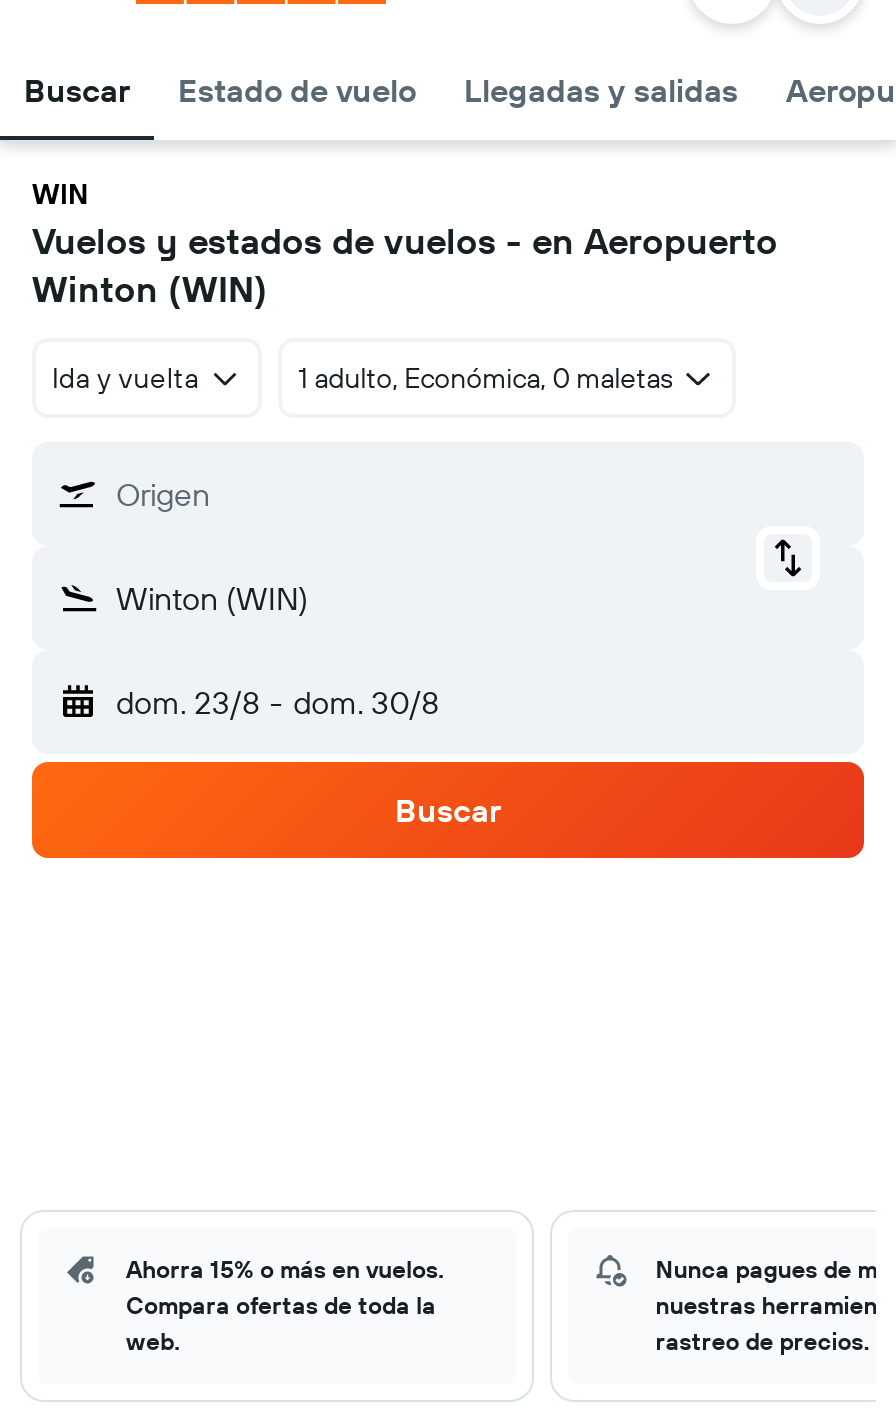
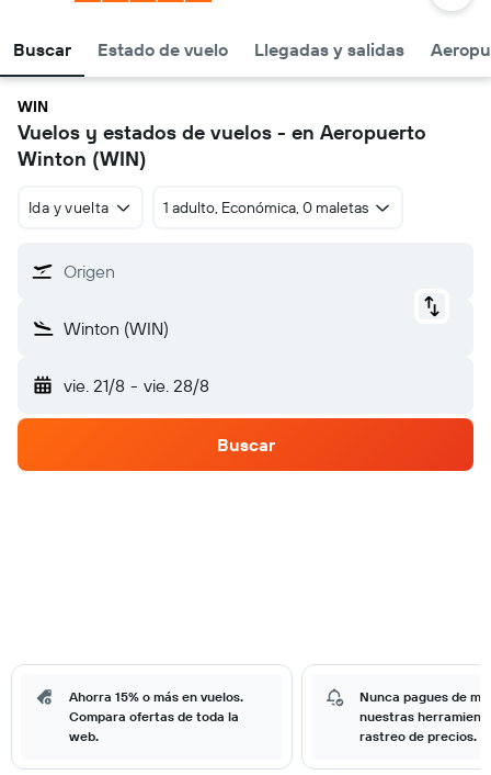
[116,682,439,722] dom. 23/8 - dom. 30/8 -> [64,374,209,396] vie. 21/8 - vie. 28/8

